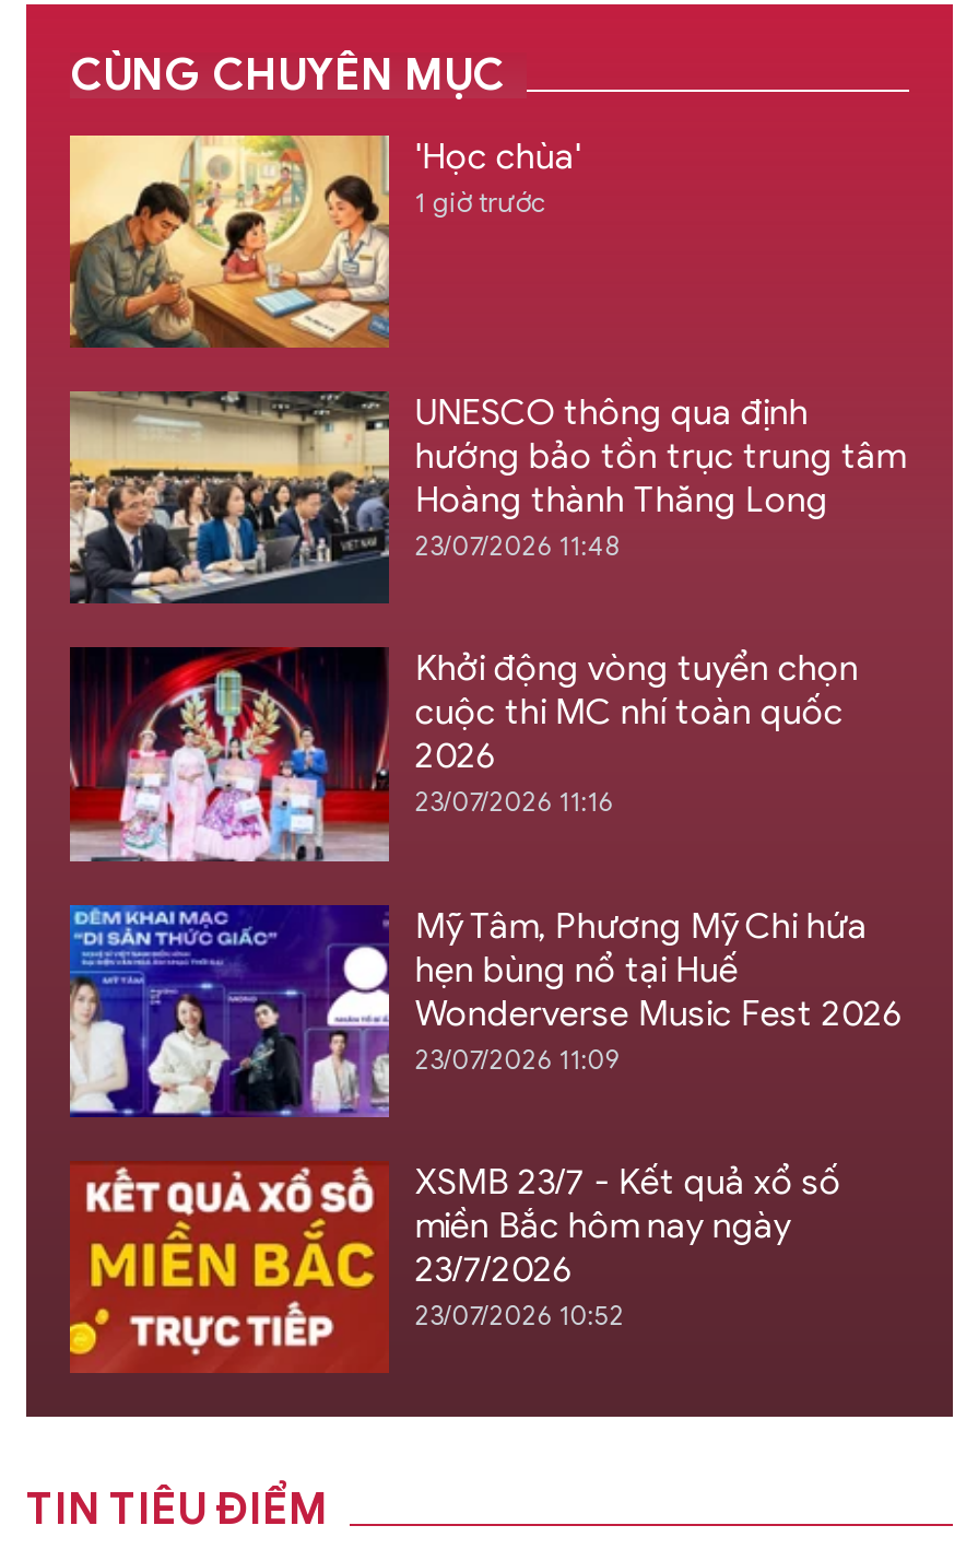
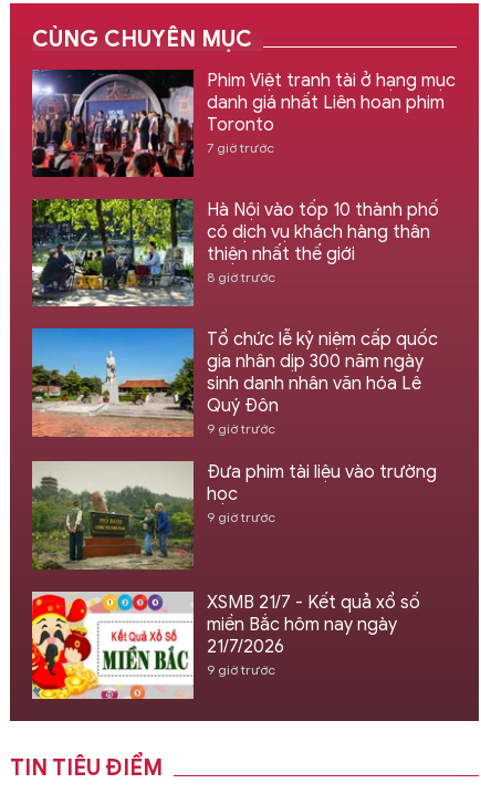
[68,133,581,350] [image] | 'Học chùa' | 1 giờ trước -> [31,69,455,178] [image] | Phim Việt tranh tài ở hạng mục | danh giá nhất Liên hoan phim | Toronto | 7 giờ trước
[68,389,905,606] [image] | UNESCO thông qua định | hướng bảo tồn trục trung tâm | Hoàng thành Thăng Long | 23/07/2026 11:48 -> [31,198,439,307] [image] | Hà Nội vào tốp 10 thành phố | có dịch vụ khách hàng thân | thiện nhất thế giới | 8 giờ trước
[68,647,859,864] [image] | Khởi động vòng tuyển chọn | cuộc thi MC nhí toàn quốc | 2026 | 23/07/2026 11:16 -> [31,327,438,438] [image] | Tổ chức lễ kỷ niệm cấp quốc | gia nhân dịp 300 năm ngày | sinh danh nhân văn hóa Lê | Quý Đôn | 9 giờ trước
[68,904,902,1119] [image] | Mỹ Tâm, Phương Mỹ Chi hứa | hẹn bùng nổ tại Huế | Wonderverse Music Fest 2026 | 23/07/2026 11:09 -> [31,460,437,571] [image] | Đưa phim tài liệu vào trường | học | 9 giờ trước
[68,1161,841,1375] [image] | XSMB 23/7 - Kết quả xổ số -> [31,591,420,700] [image] | XSMB 21/7 - Kết quả xổ số
[415,1248,625,1331] 23/7/2026 | 23/07/2026 10:52 -> [207,636,284,678] 21/7/2026 | 9 giờ trước

